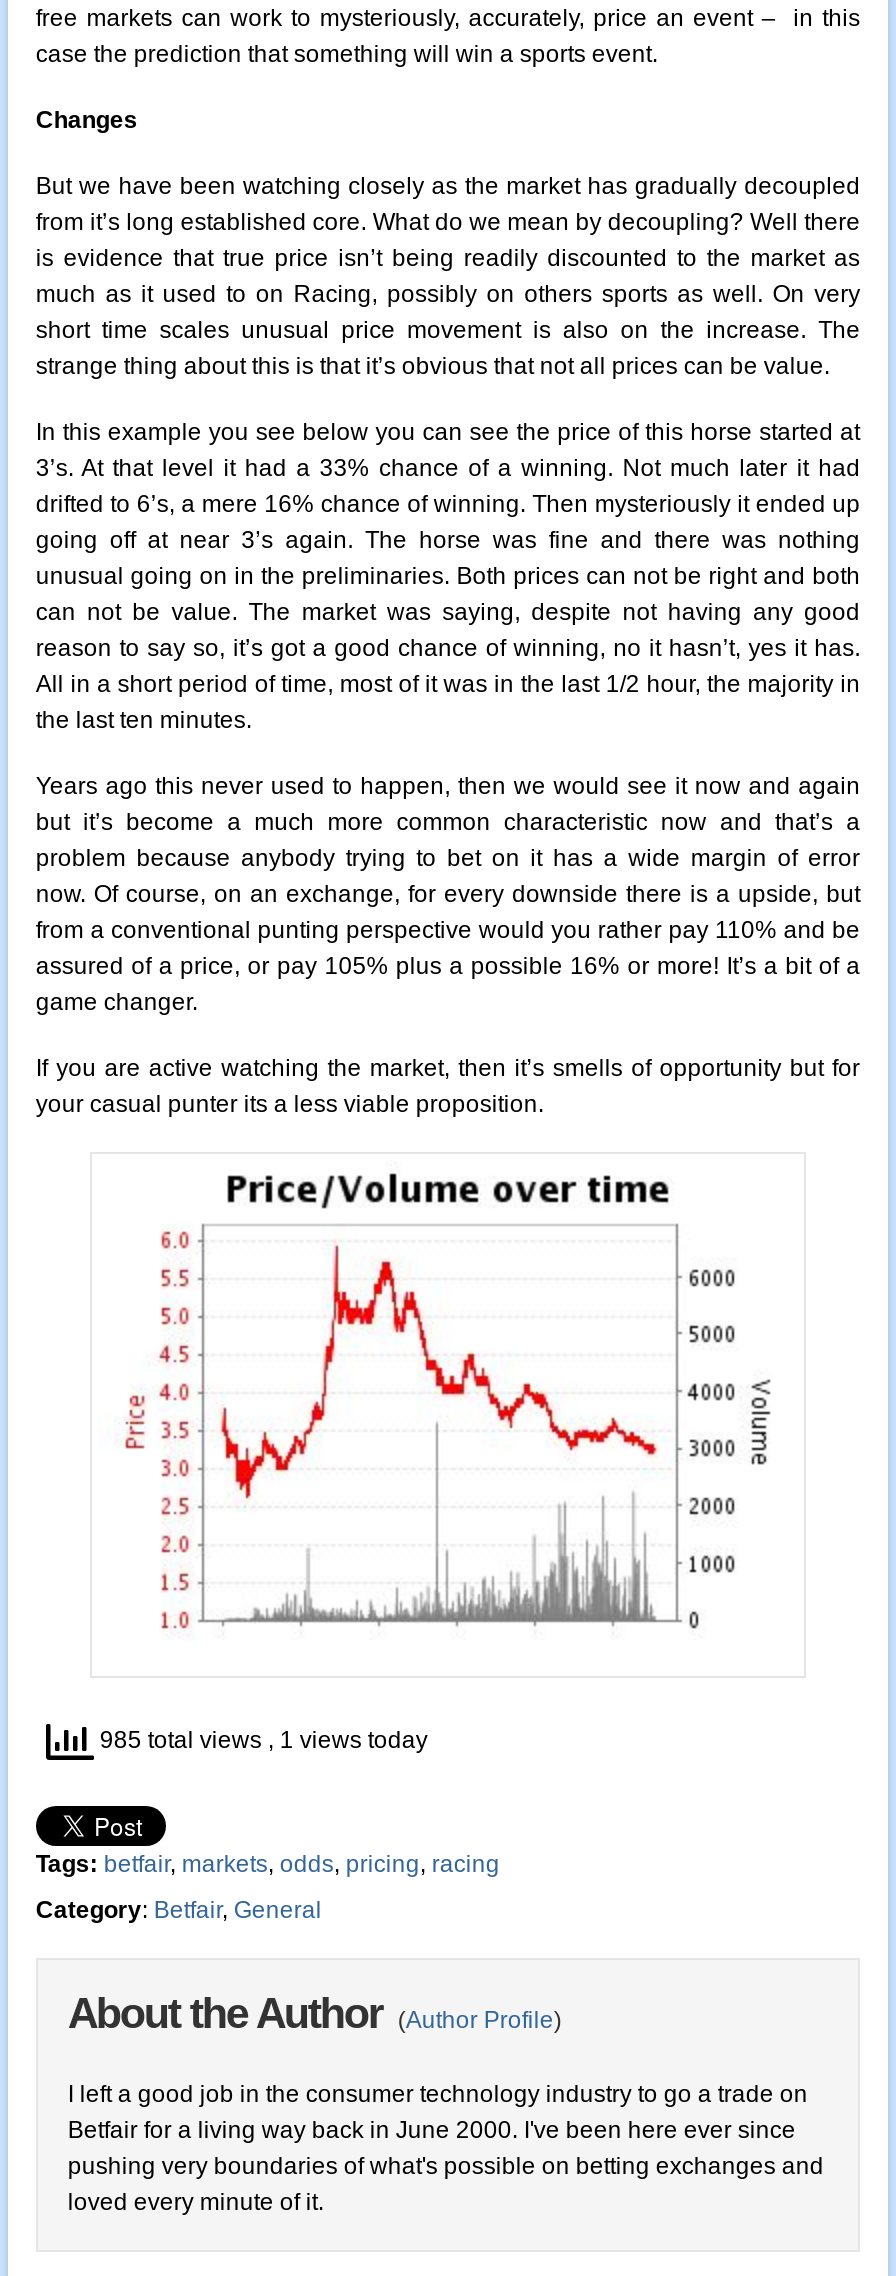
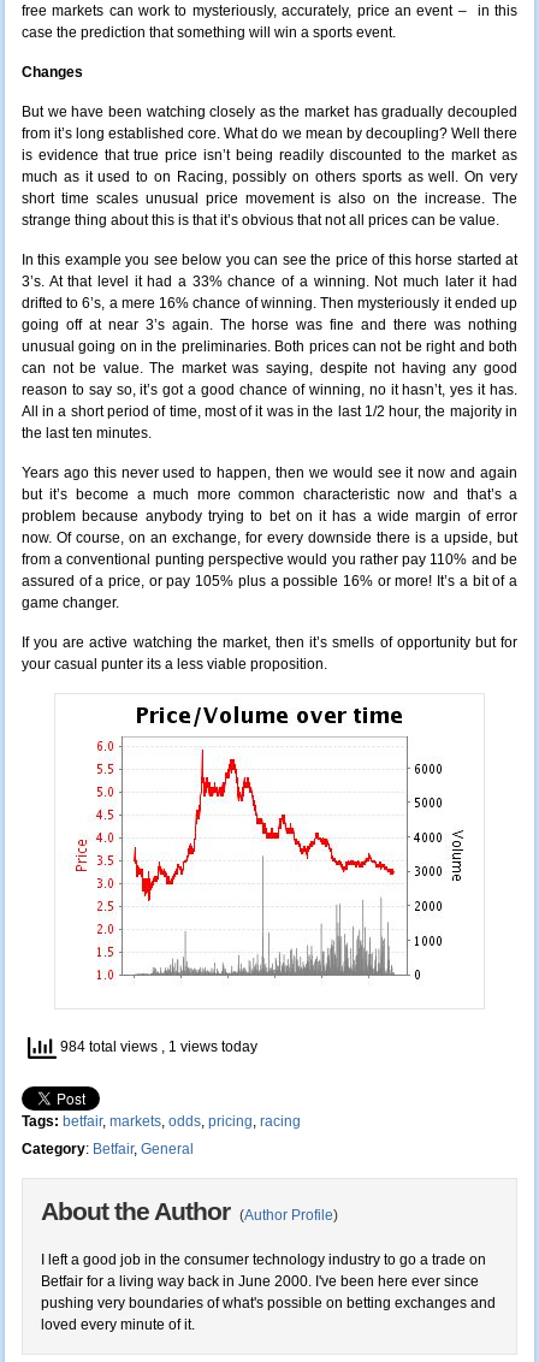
[94,1727,428,1755] 985 total views, 1 views today -> [56,1039,257,1056] 984 total views, 1 views today

